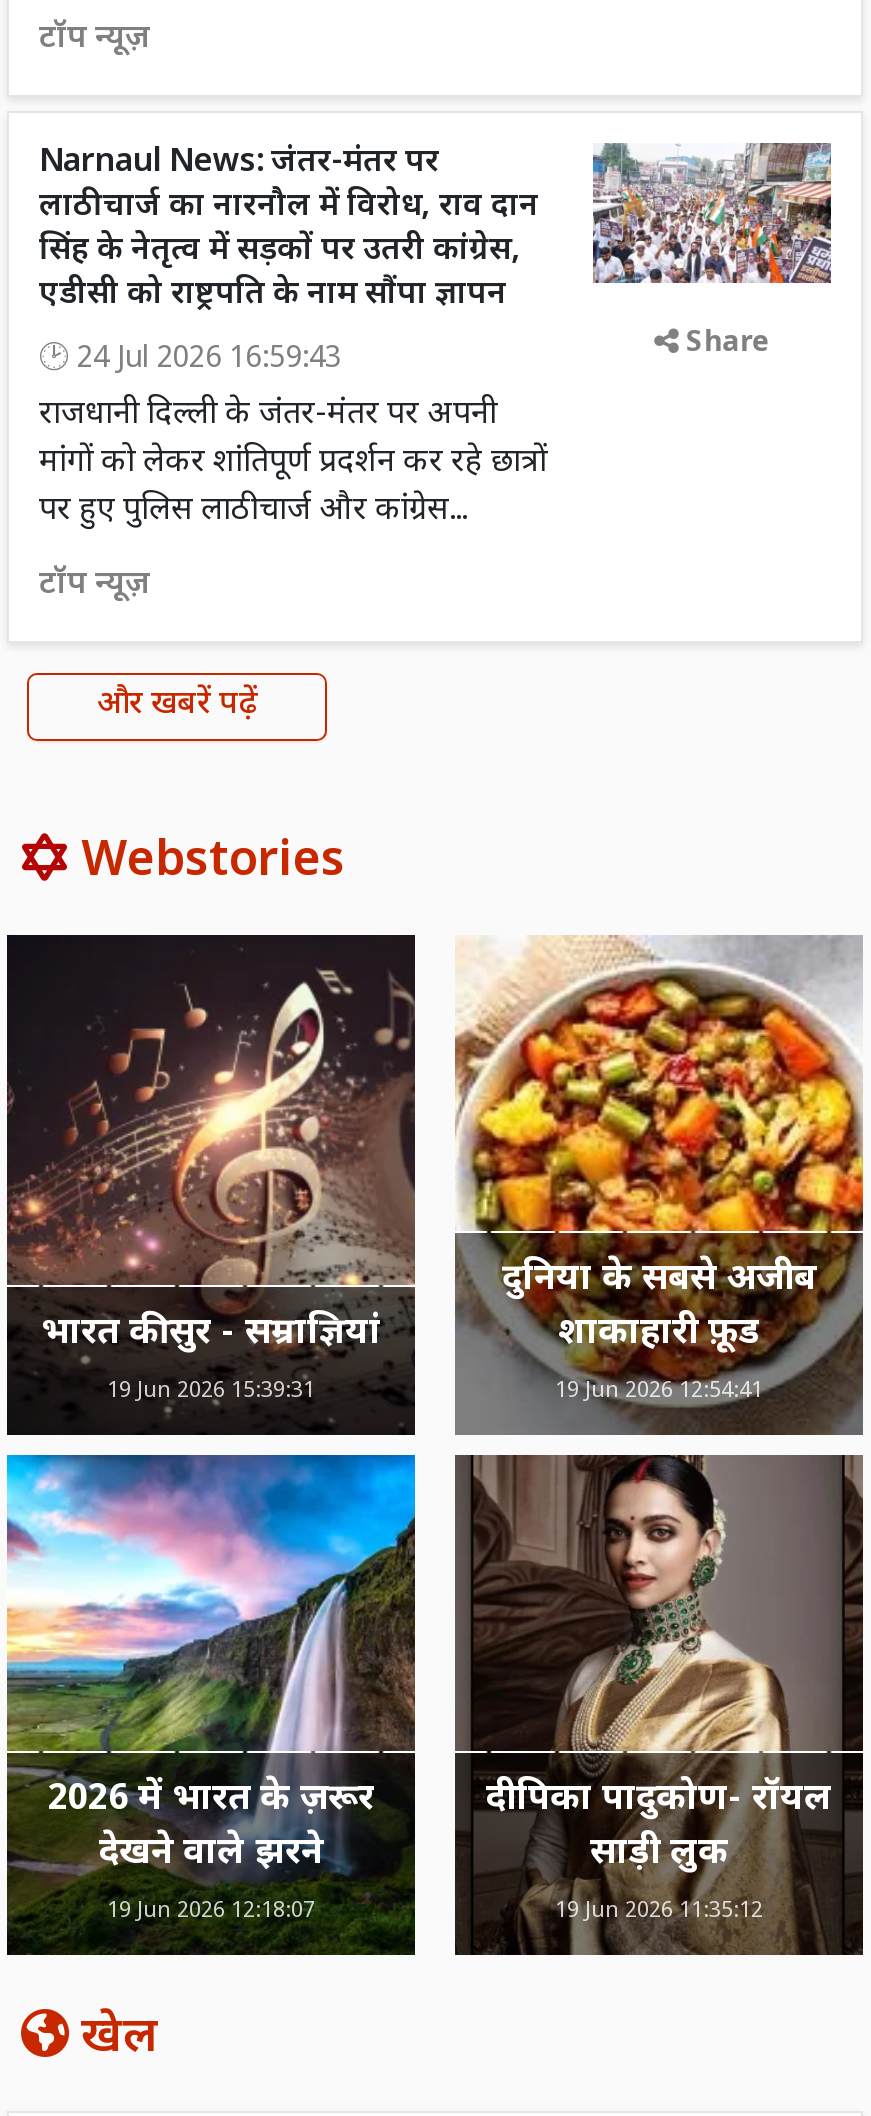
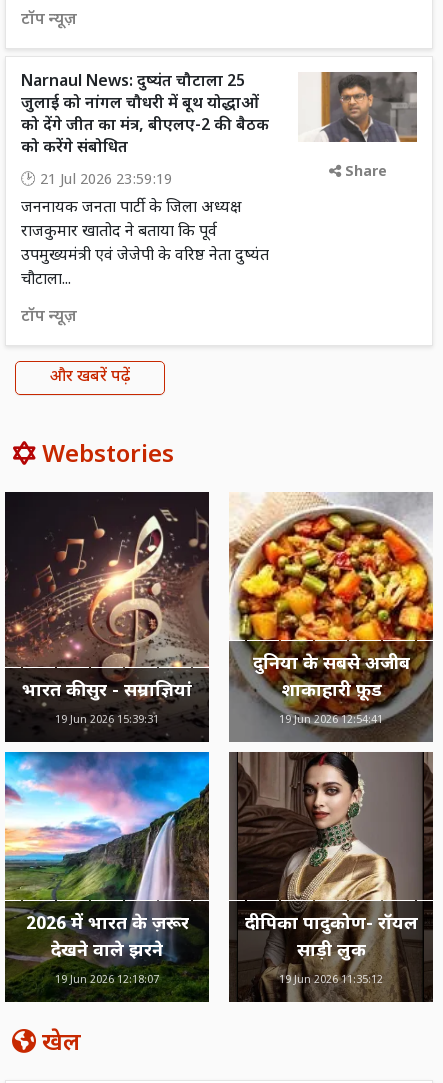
[39,143,831,317] [image] | Narnaul News: जंतर-मंतर पर | लाठीचार्ज का नारनौल में विरोध, राव दान | सिंह के नेतृत्व में सड़कों पर उतरी कांग्रेस, | एडीसी को राष्ट्रपति के नाम सौंपा ज्ञापन -> [21,71,417,159] [image] | Narnaul News: दुष्यंत चौटाला 25 | जुलाई को नांगल चौधरी में बूथ योद्धाओं | को देंगे जीत का मंत्र, बीएलए-2 की बैठक | को करेंगे संबोधित
[39,341,547,533] 24 Jul 2026 16:59:43 | राजधानी दिल्ली के जंतर-मंतर पर अपनी | मांगों को लेकर शांतिपूर्ण प्रदर्शन कर रहे छात्रों | पर हुए पुलिस लाठीचार्ज और कांग्रेस... -> [21,171,269,291] 21 Jul 2026 23:59:19 | जननायक जनता पार्टी के जिला अध्यक्ष | राजकुमार खातोद ने बताया कि पूर्व | उपमुख्यमंत्री एवं जेजेपी के वरिष्ठ नेता दुष्यंत | चौटाला...

